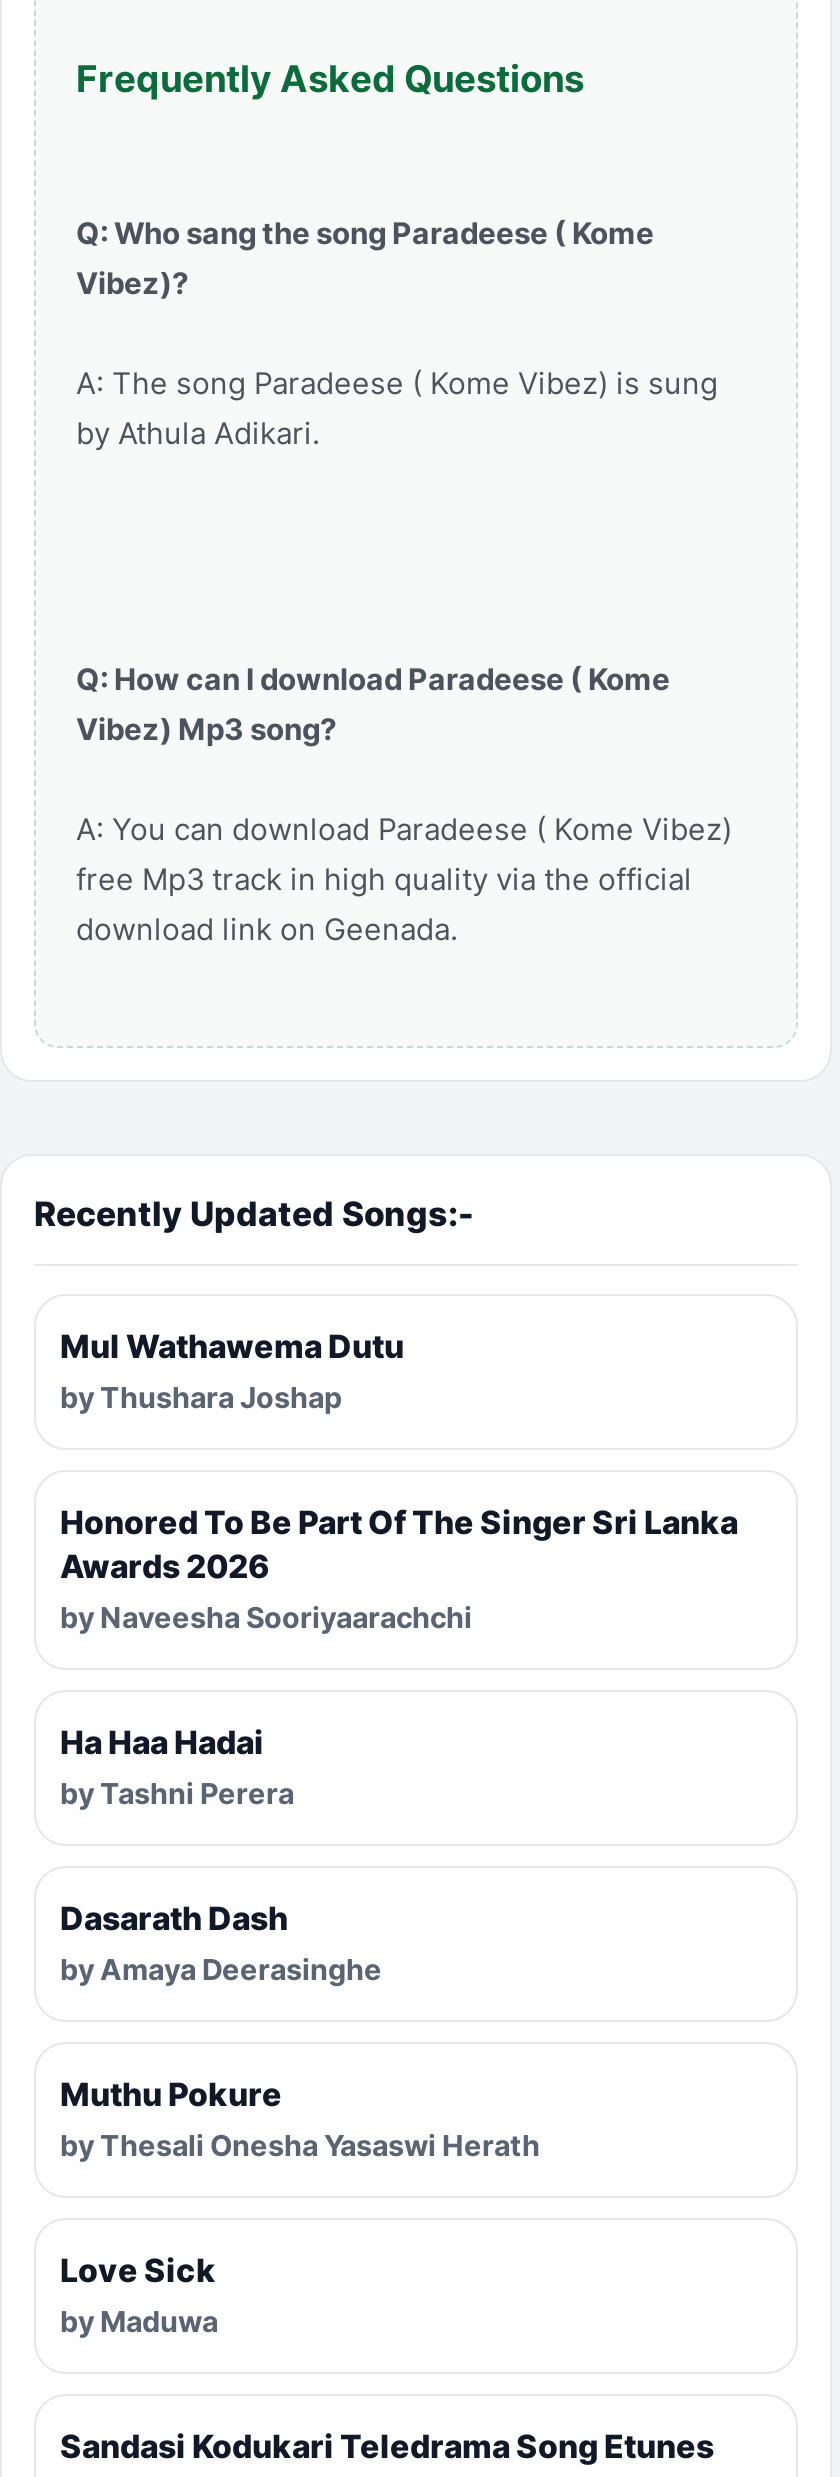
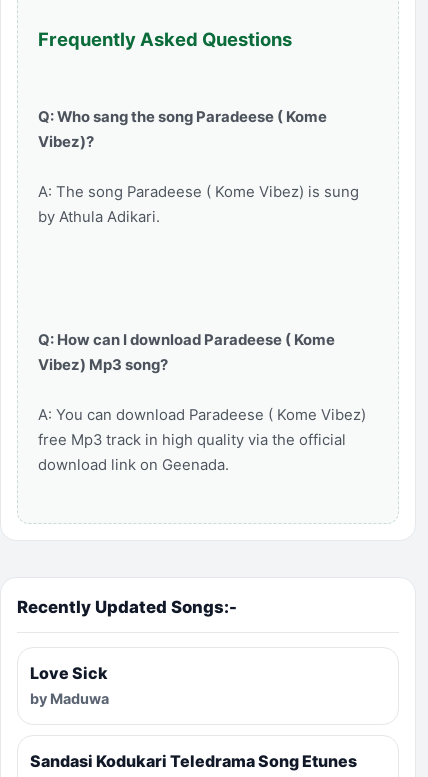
[60,1326,738,2162] Mul Wathawema Dutu | by Thushara Joshap | Honored To Be Part Of The Singer Sri Lanka | Awards 2026 | by Naveesha Sooriyaarachchi | Ha Haa Hadai | by Tashni Perera | Dasarath Dash | by Amaya Deerasinghe | Muthu Pokure | by Thesali Onesha Yasaswi Herath -> none

